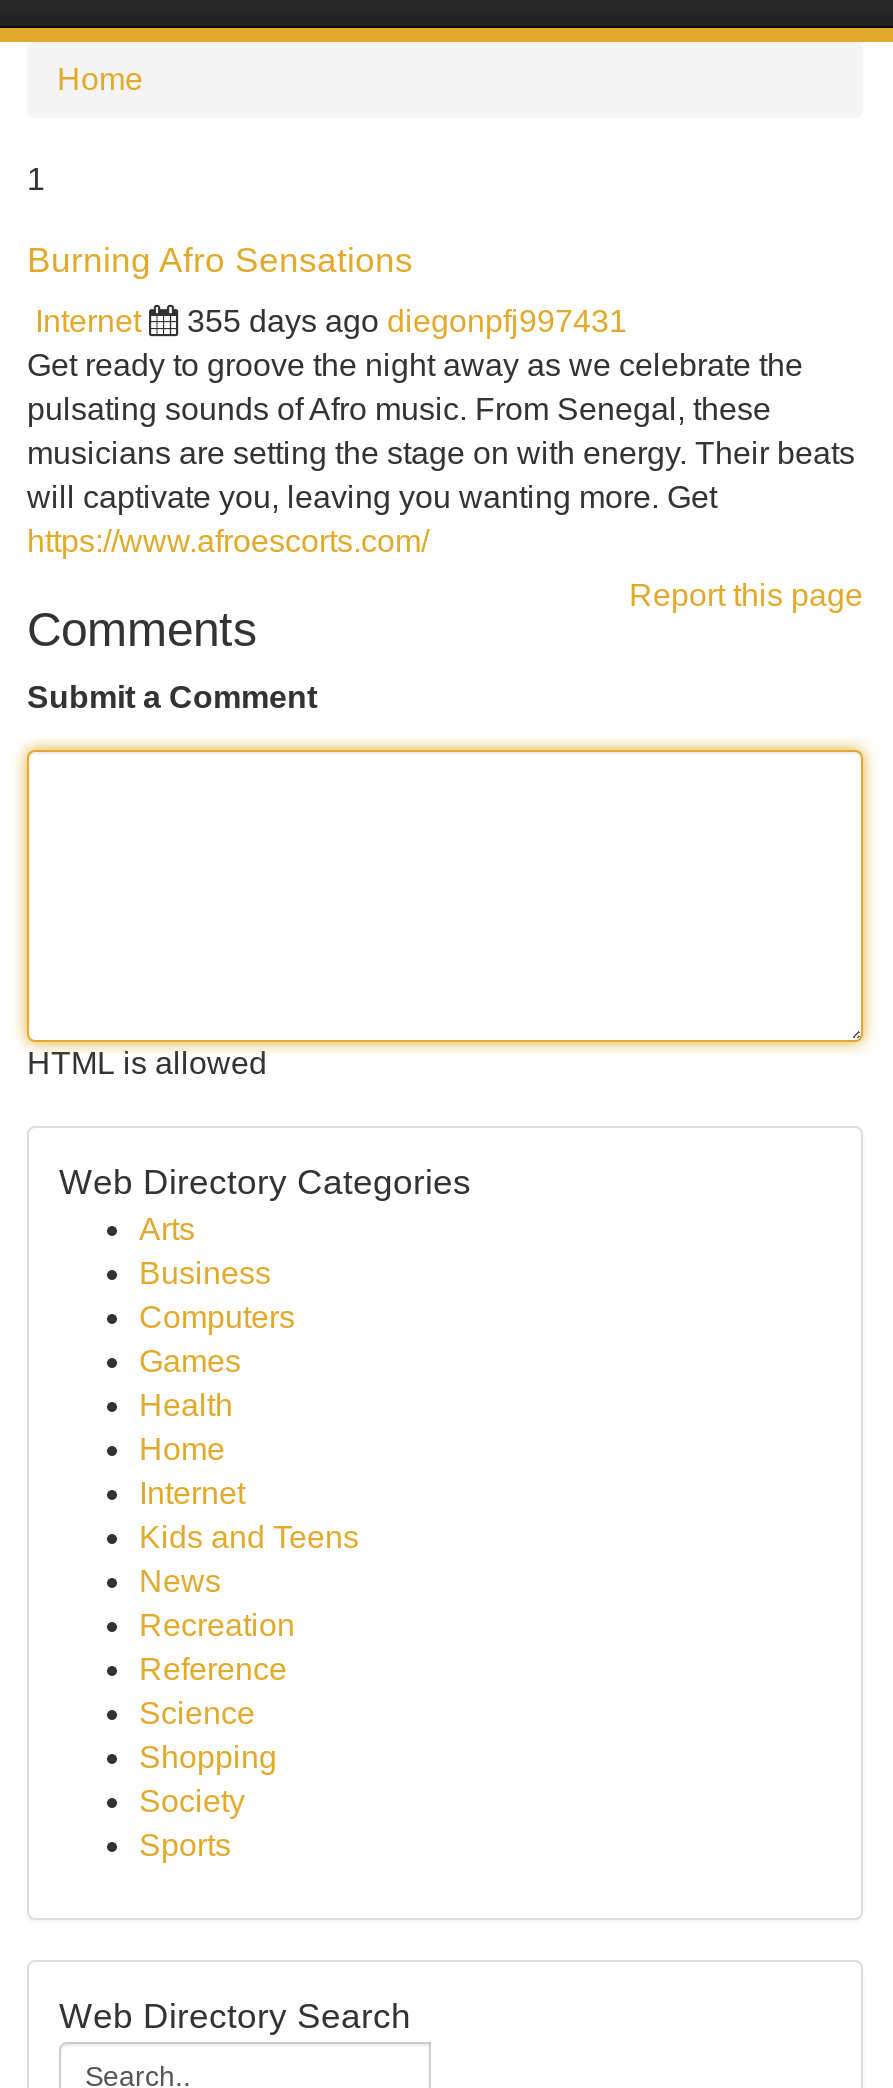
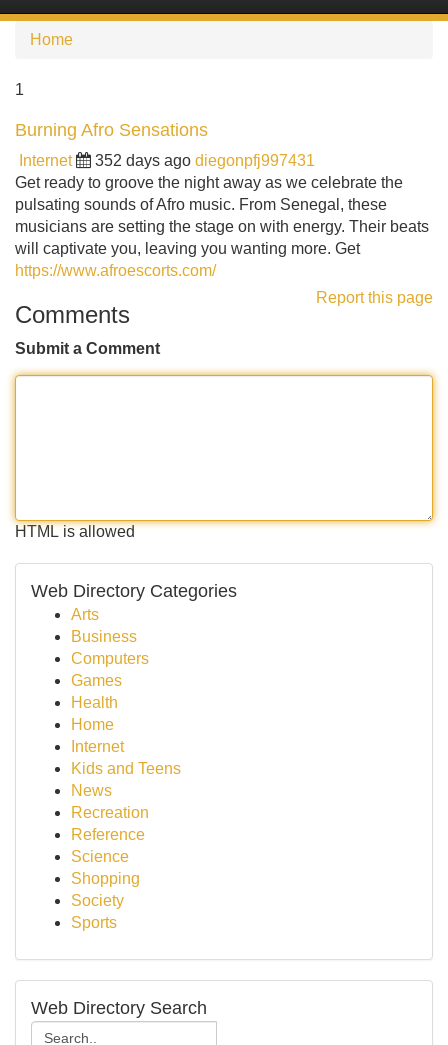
[187,304,627,338] 355 days ago diegonpfj997431 -> [95,152,315,169] 352 days ago diegonpfj997431

